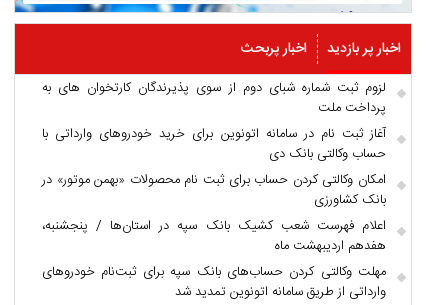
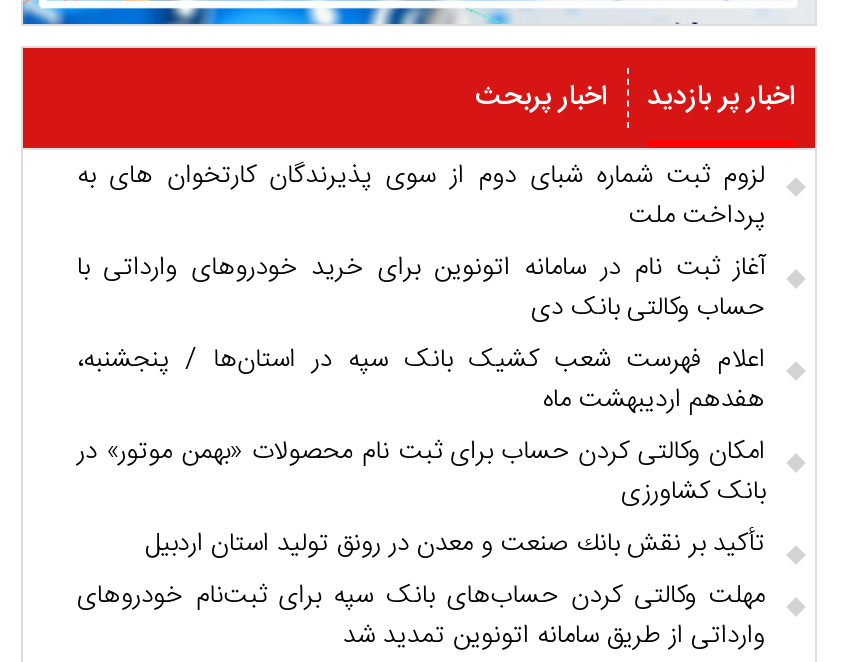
moved [42,169,386,211] -> [77,429,765,513]: امکان وکالتی کردن حساب برای ثبت نام محصولات «بهمن موتور» در | بانک کشاورزی
moved [42,215,386,257] -> [77,337,765,421]: اعلام فهرست شعب کشیک بانک سپه در استان‌ها / پنجشنبه، | هفدهم اردیبهشت ماه
none -> [145,521,765,565] تأكید بر نقش بانك صنعت و معدن در رونق تولید استان اردبیل

